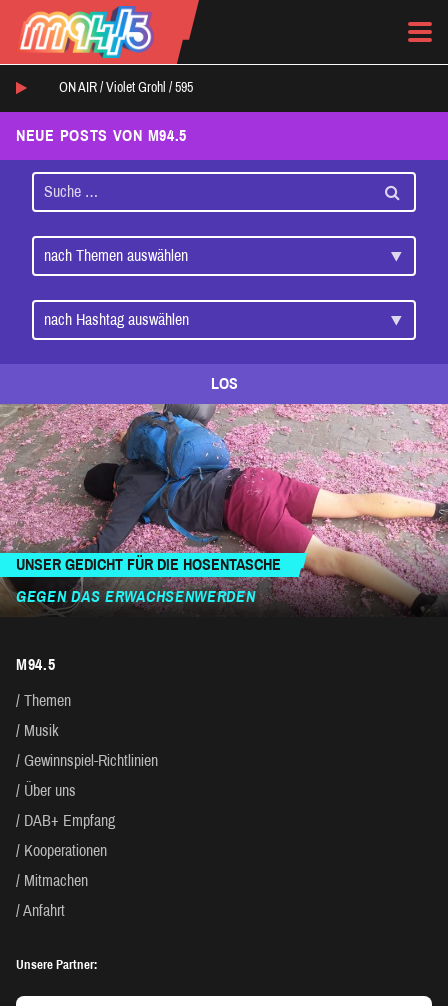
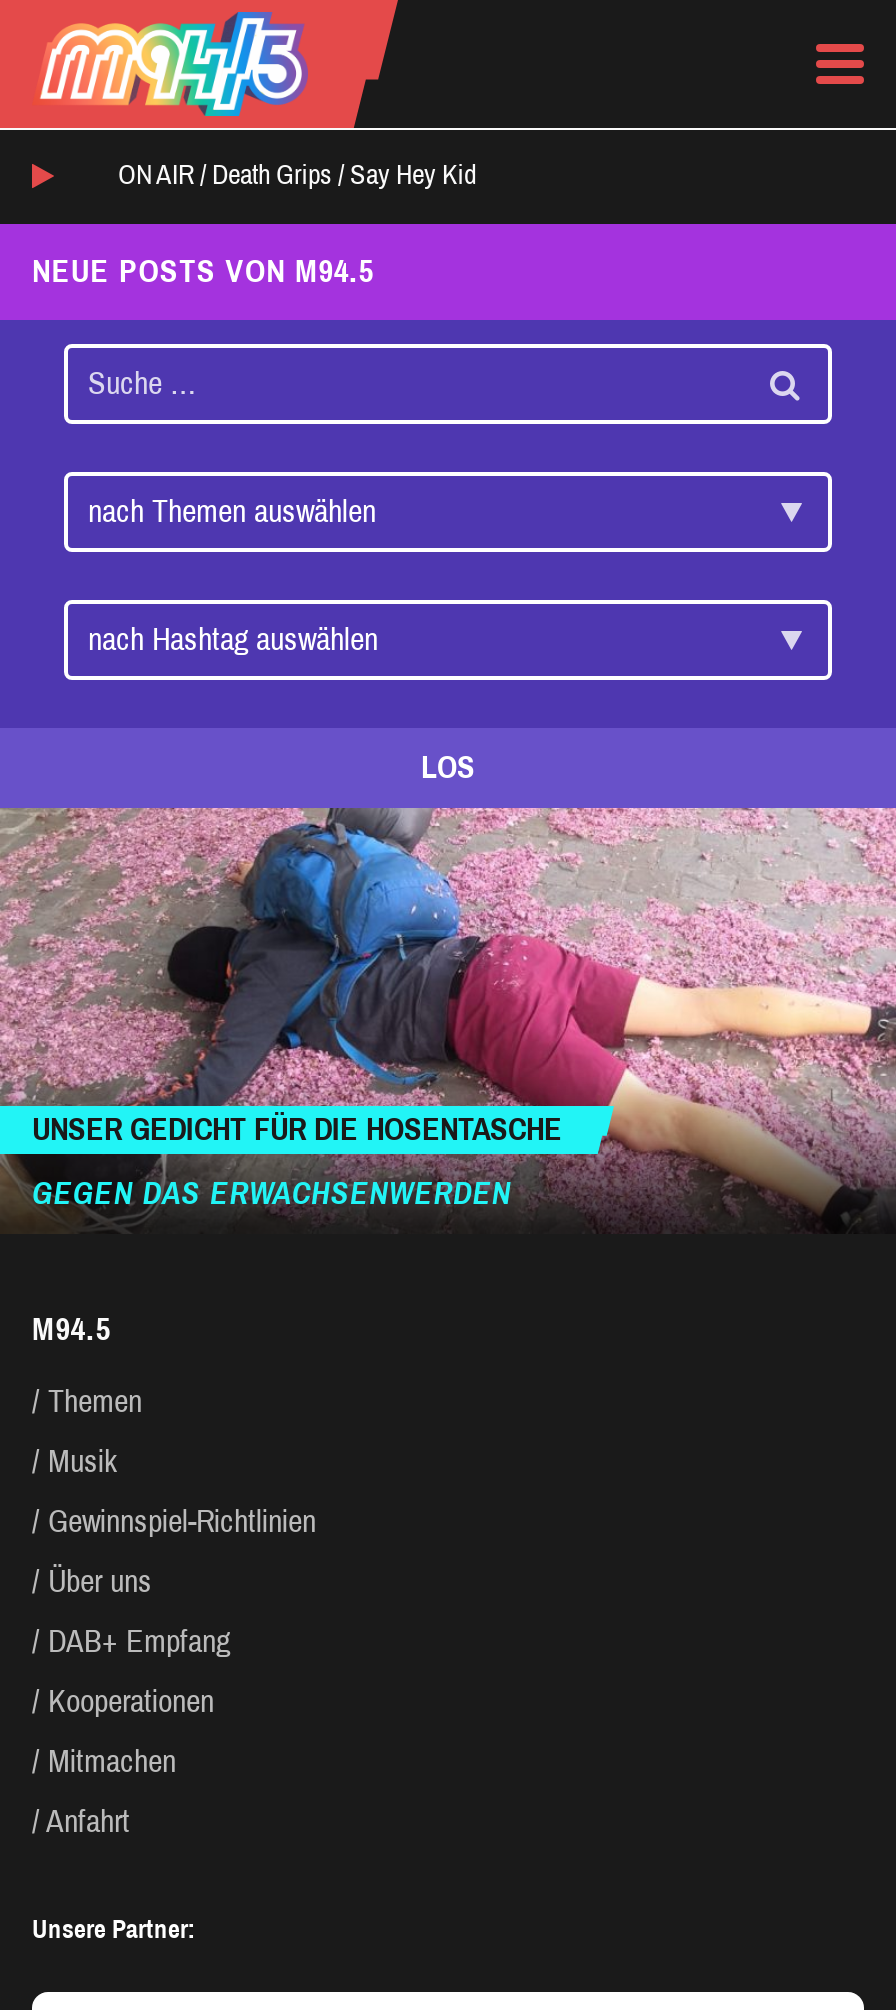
[59,80,193,95] ON AIR / Violet Grohl / 595 -> [118,160,476,190] ON AIR / Death Grips / Say Hey Kid

